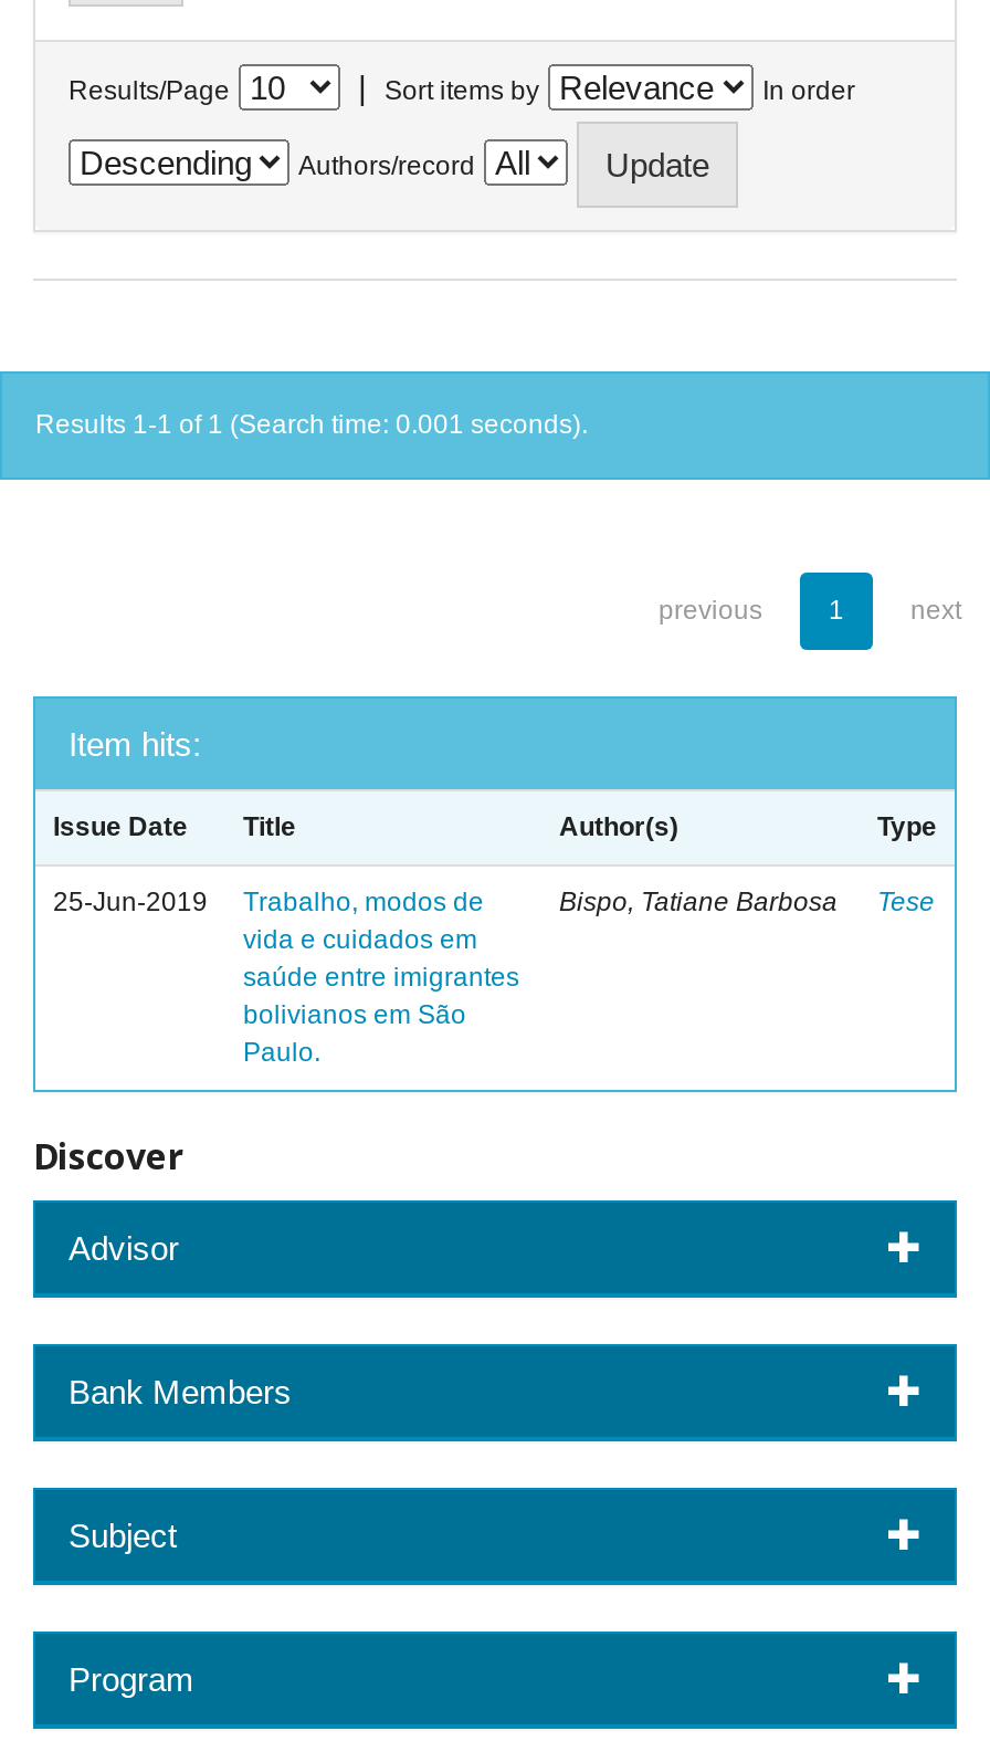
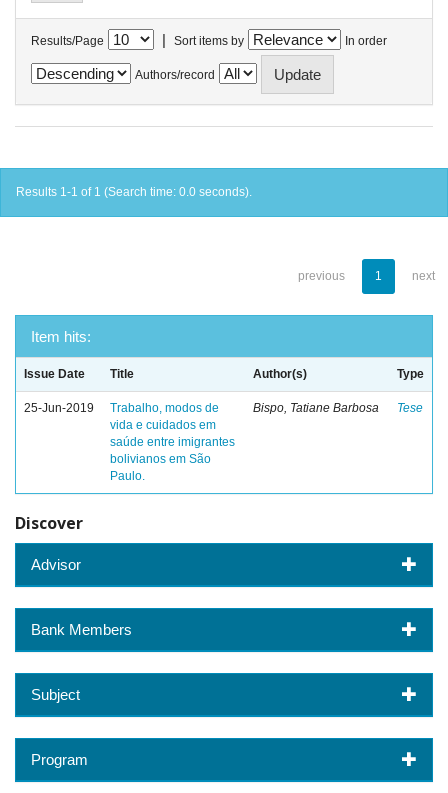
[35,410,588,441] Results 1-1 of 1 (Search time: 0.001 seconds). -> [16,185,252,199] Results 1-1 of 1 (Search time: 0.0 seconds).

